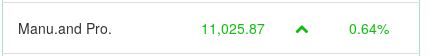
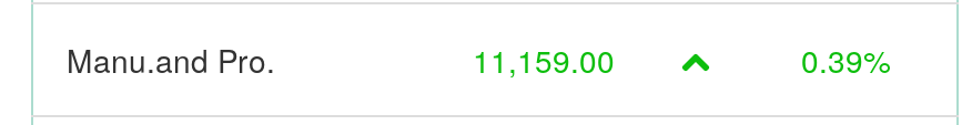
[201,17,265,37] 11,025.87 -> [473,38,615,82] 11,159.00
[349,17,389,37] 0.64% -> [801,38,890,82] 0.39%

